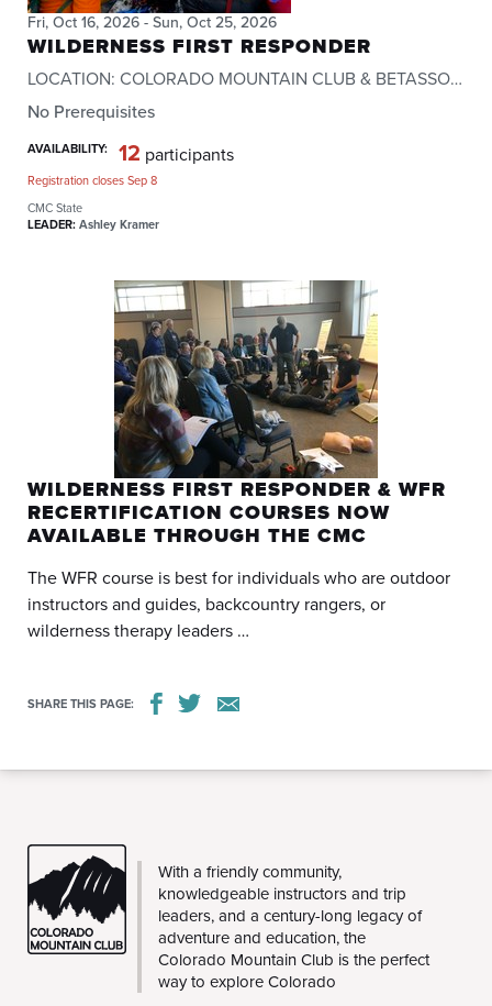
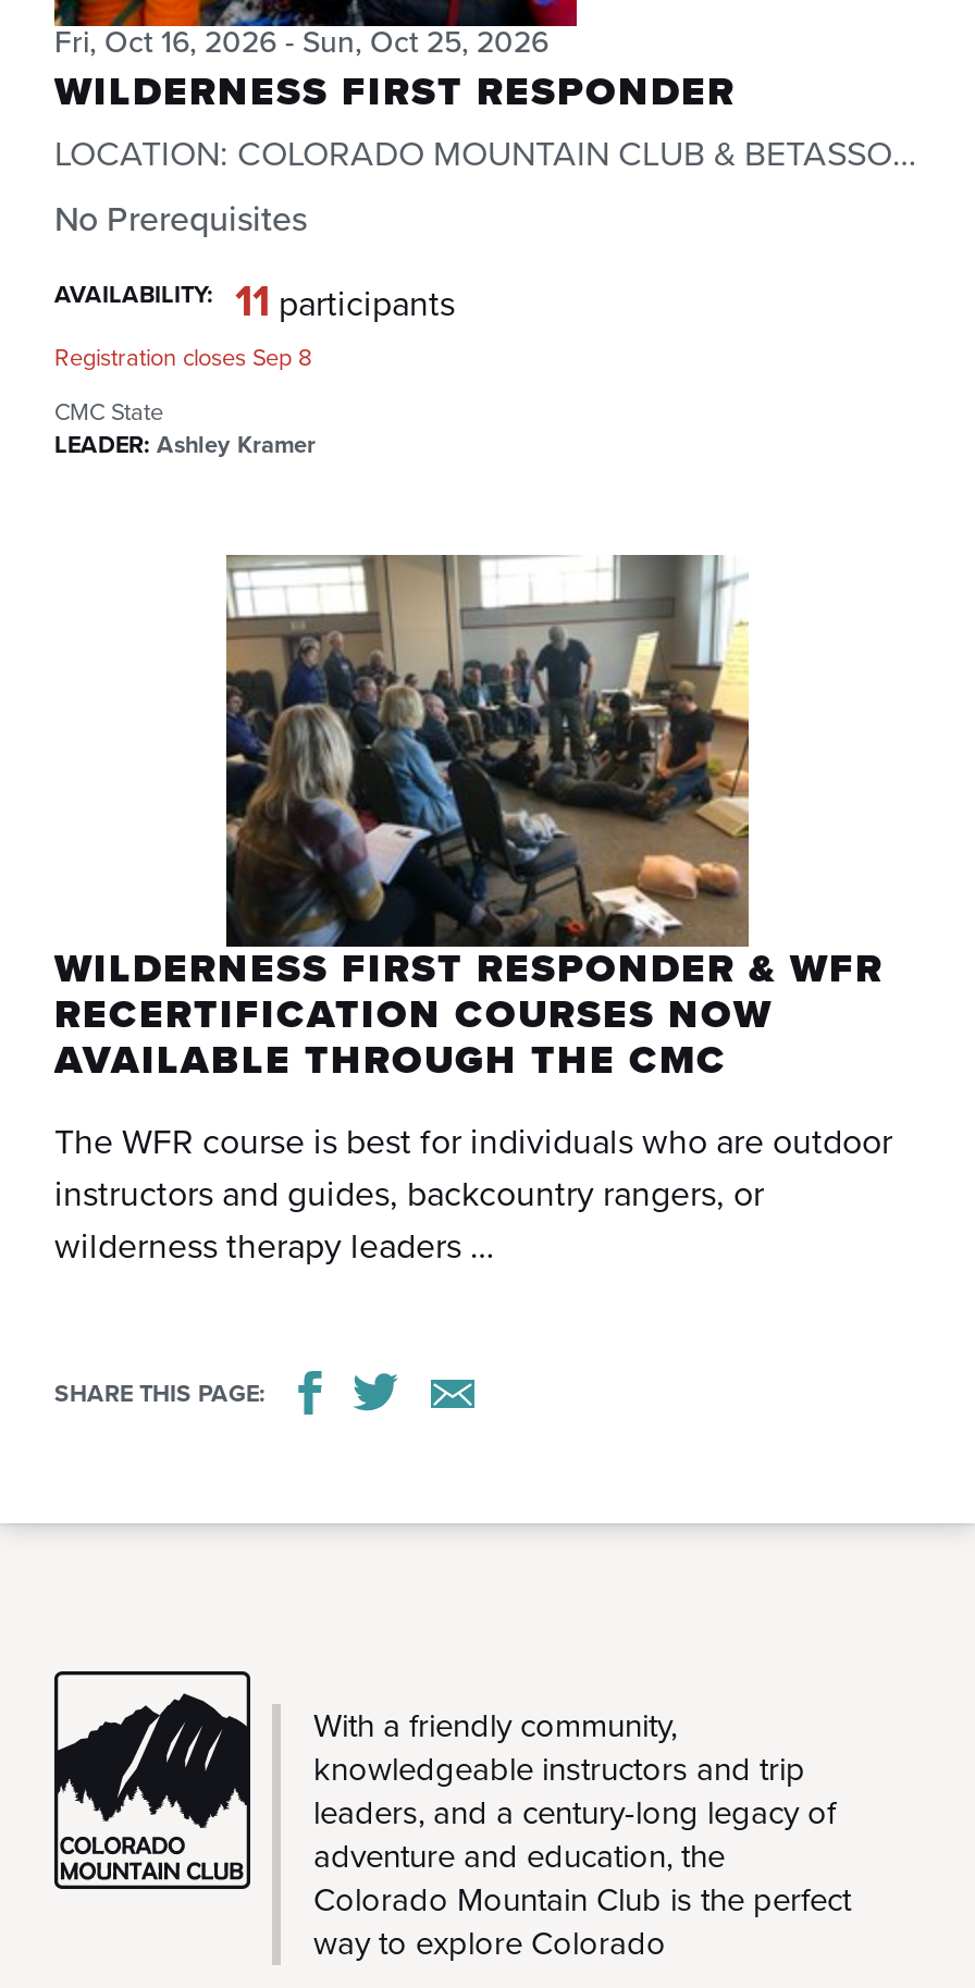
[119,136,234,168] 12 participants -> [235,268,455,333] 11 participants

